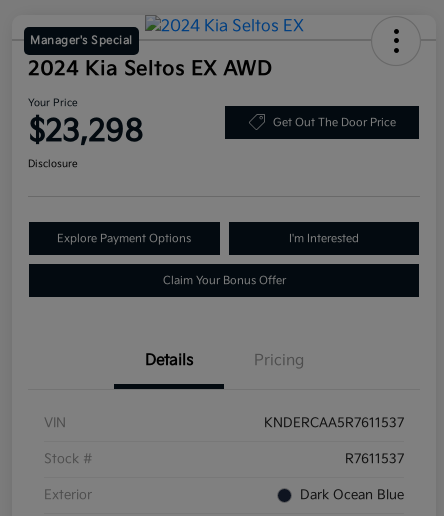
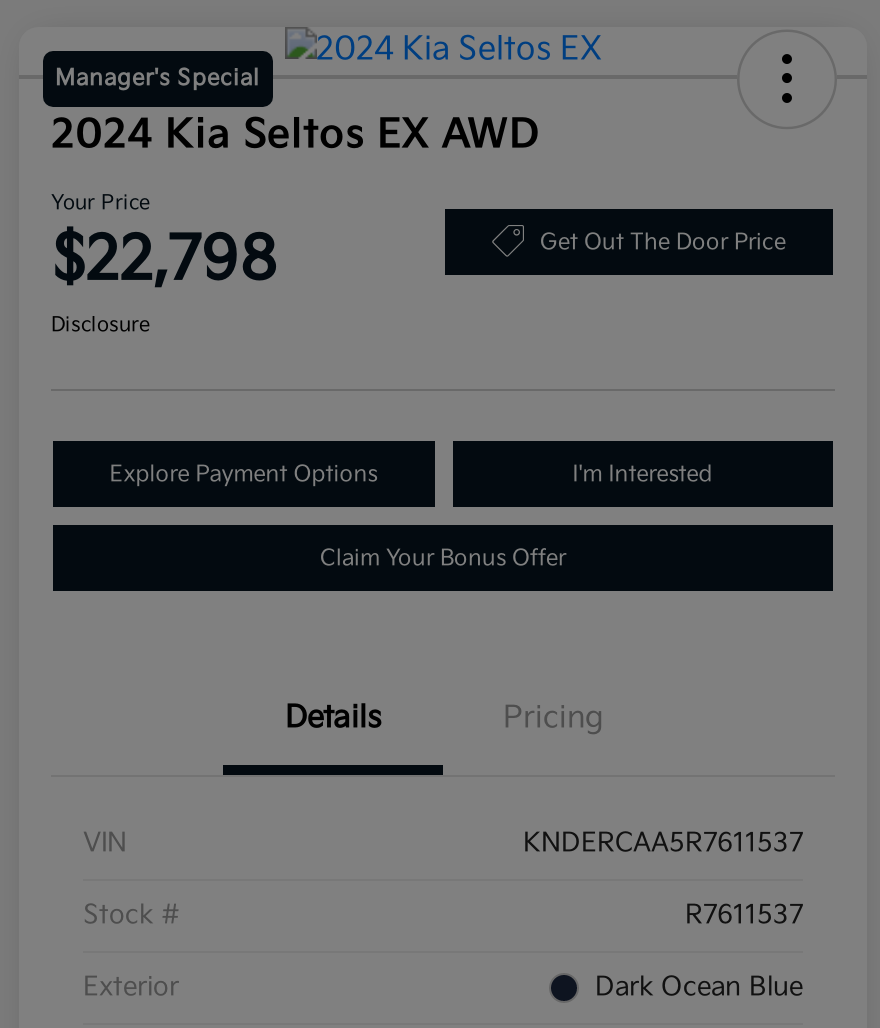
[28,114,143,150] $23,298 -> [51,225,277,297] $22,798

